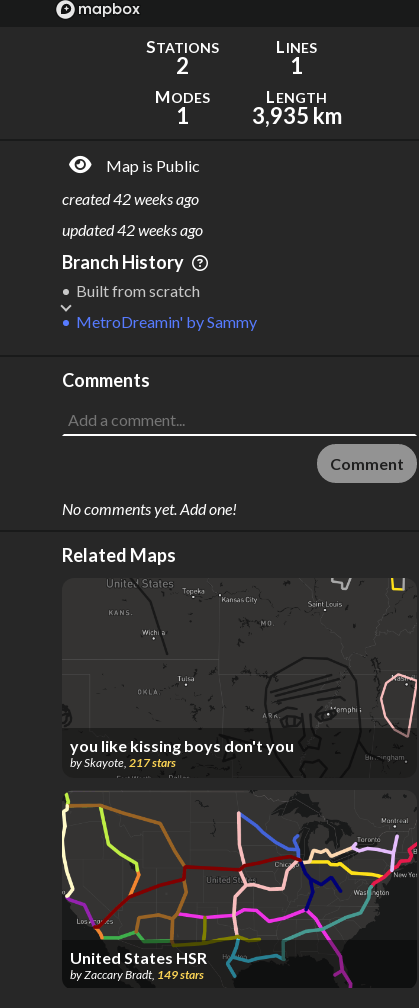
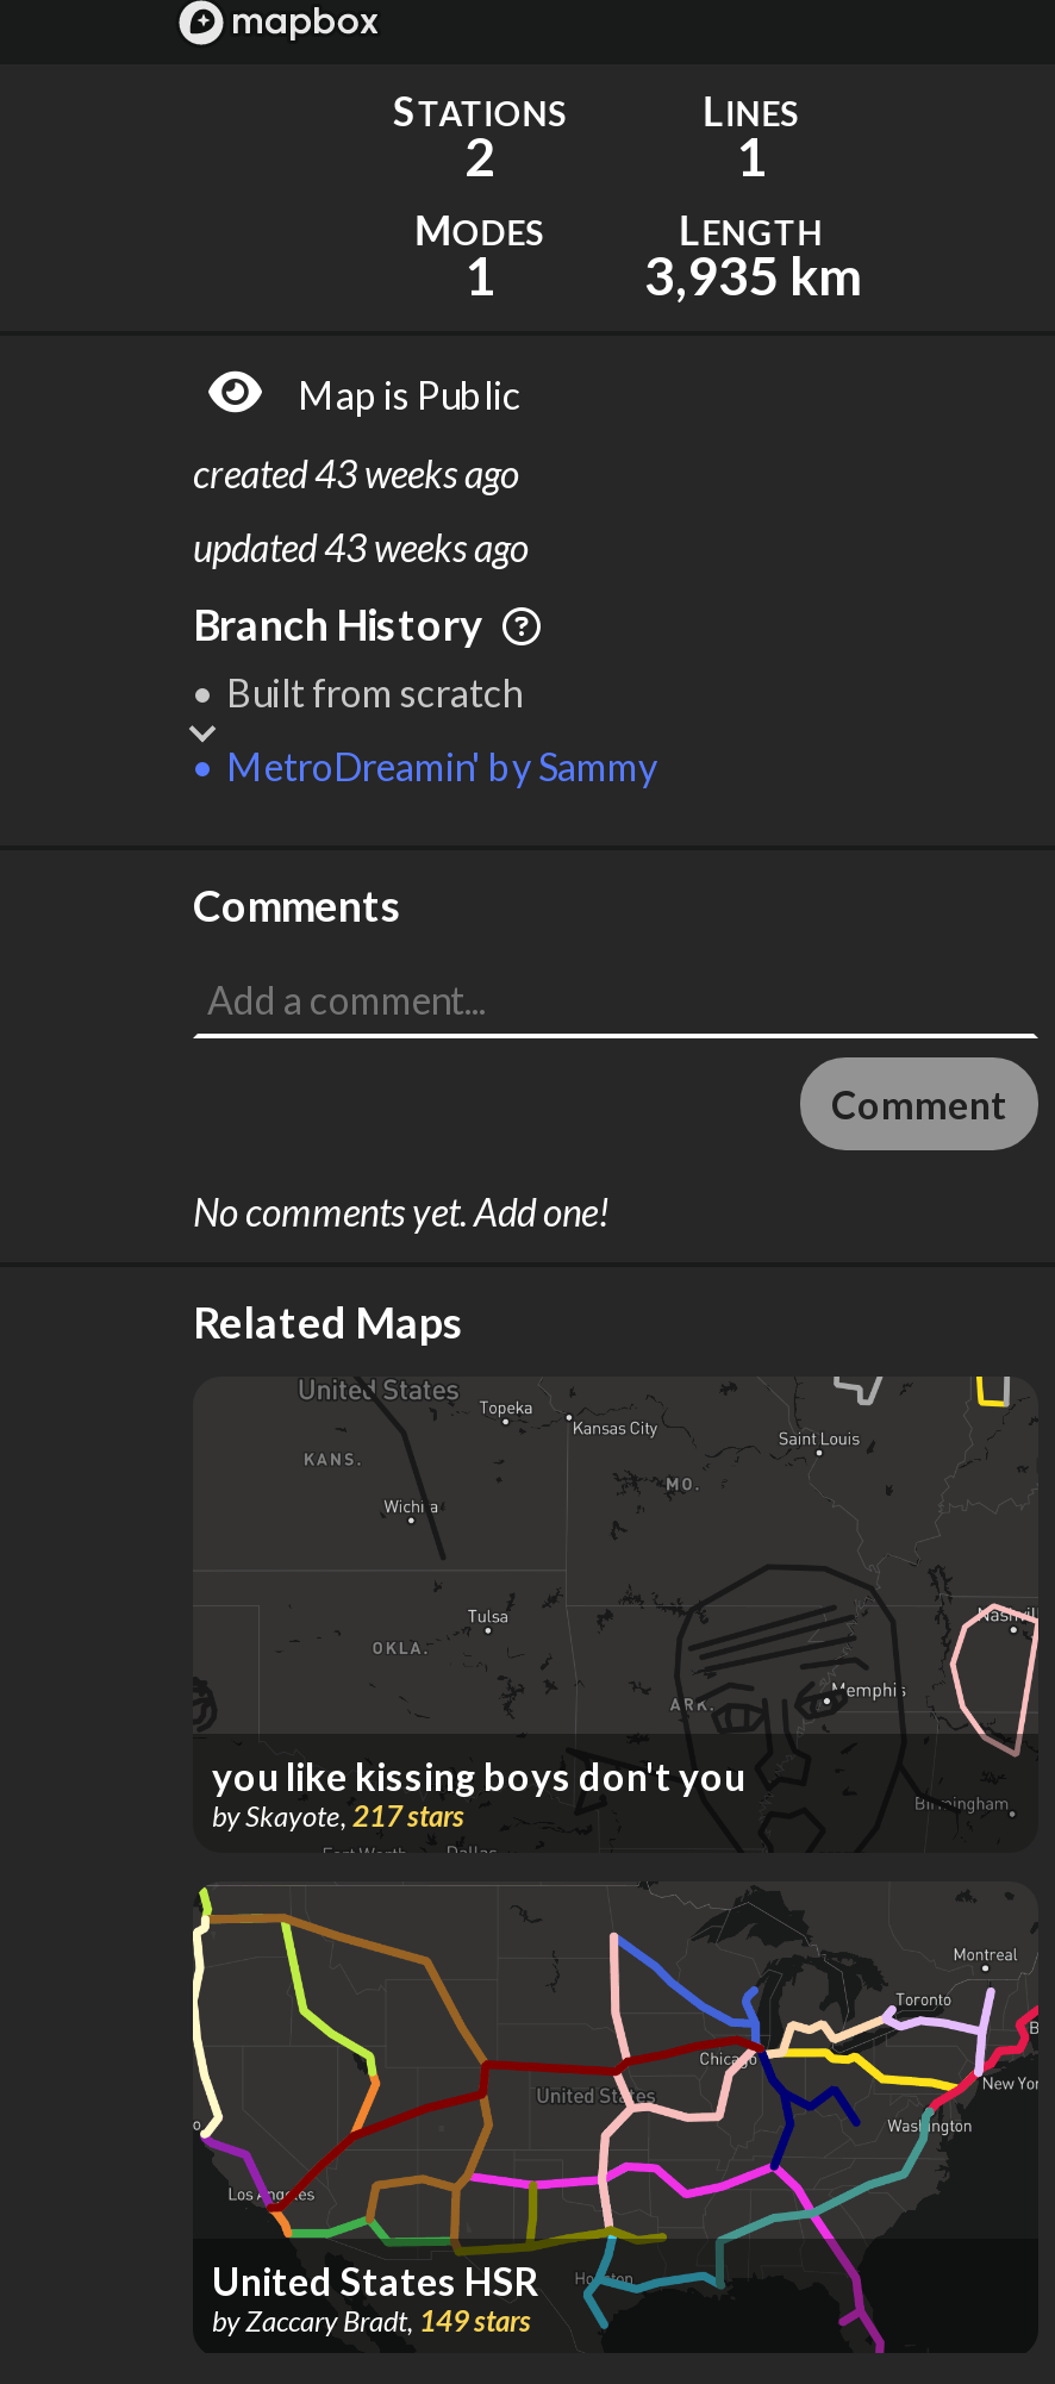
[62,189,199,208] created42 weeks ago -> [193,451,519,496] created43 weeks ago
[62,220,203,239] updated42 weeks ago -> [193,524,529,570] updated43 weeks ago

